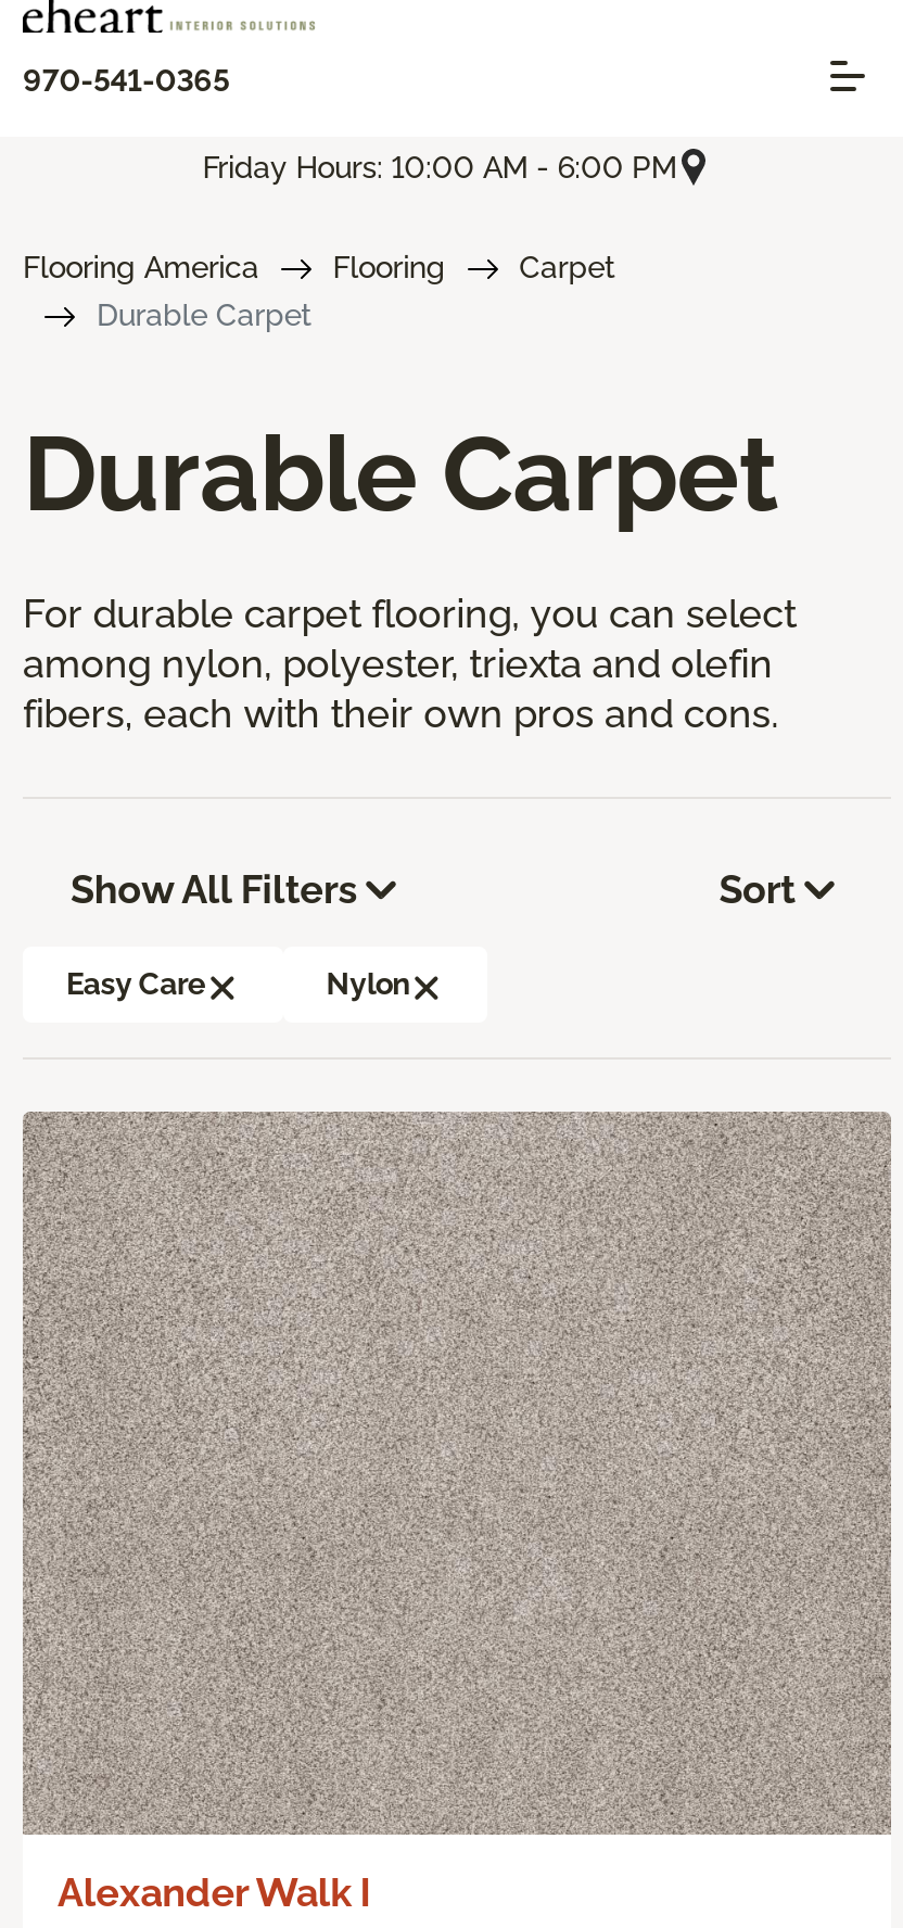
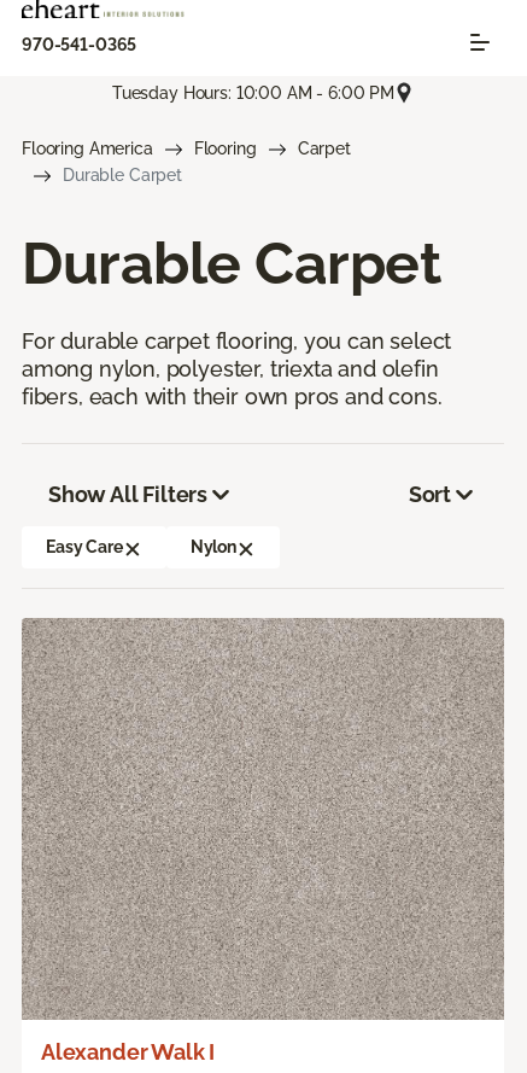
[202,149,677,184] Friday Hours: 10:00 AM - 6:00 PM -> [112,83,395,102] Tuesday Hours: 10:00 AM - 6:00 PM

